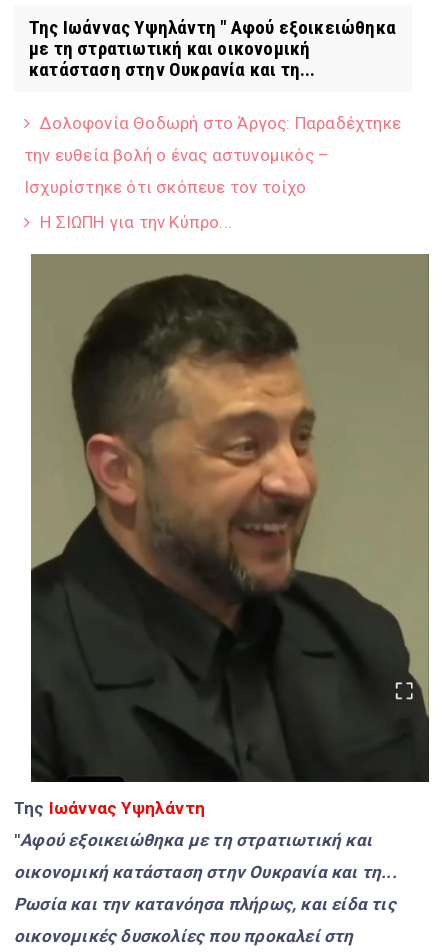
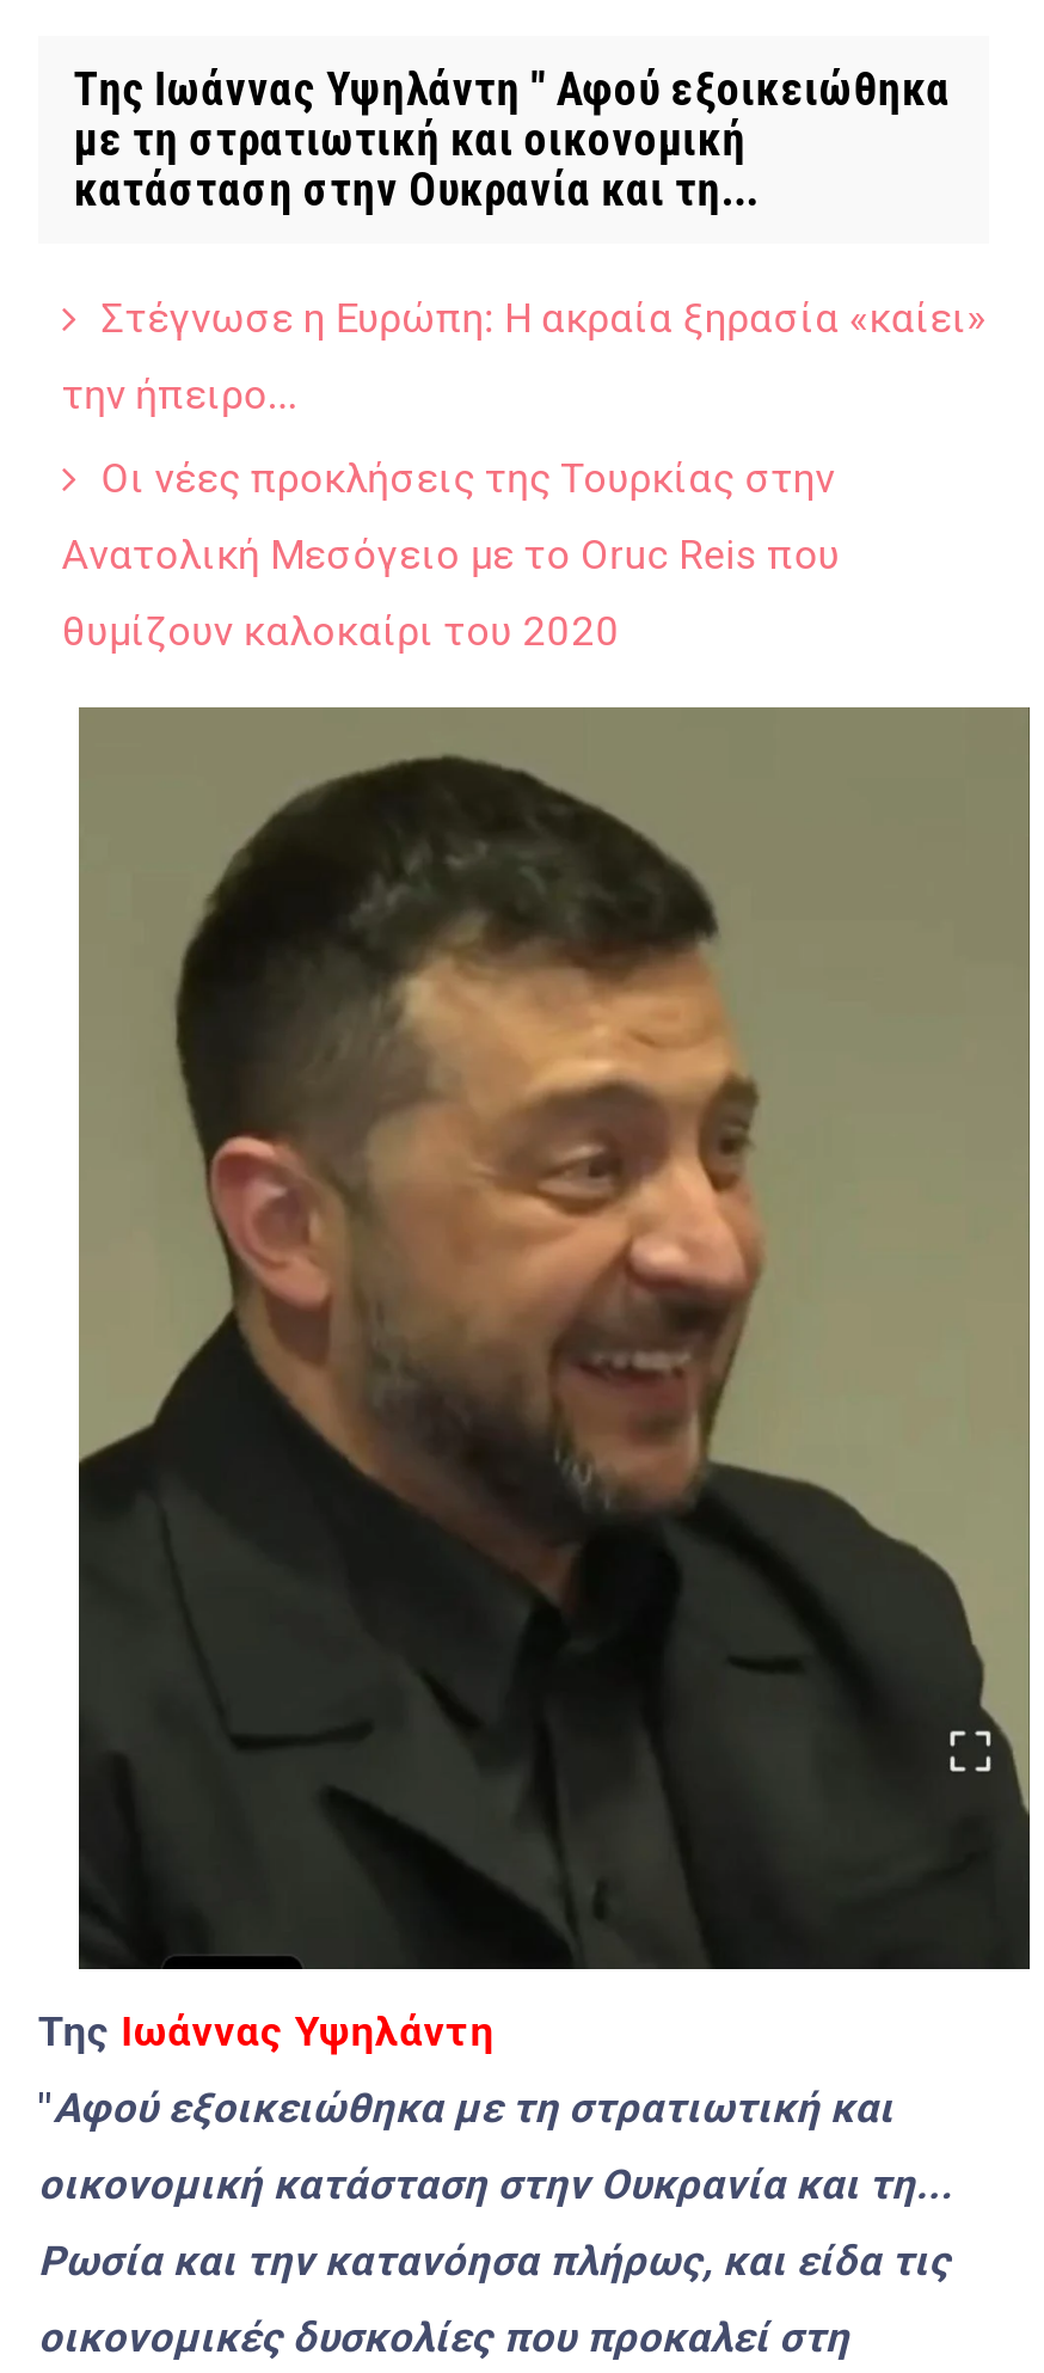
[24,113,401,232] Δολοφονία Θοδωρή στο Άργος: Παραδέχτηκε | την ευθεία βολή ο ένας αστυνομικός – | Ισχυρίστηκε ότι σκόπευε τον τοίχο | H ΣΙΩΠΗ για την Κύπρο... -> [62,293,986,654] Στέγνωσε η Ευρώπη: Η ακραία ξηρασία «καίει» | την ήπειρο... | Οι νέες προκλήσεις της Τουρκίας στην | Ανατολική Μεσόγειο με το Oruc Reis που | θυμίζουν καλοκαίρι του 2020

